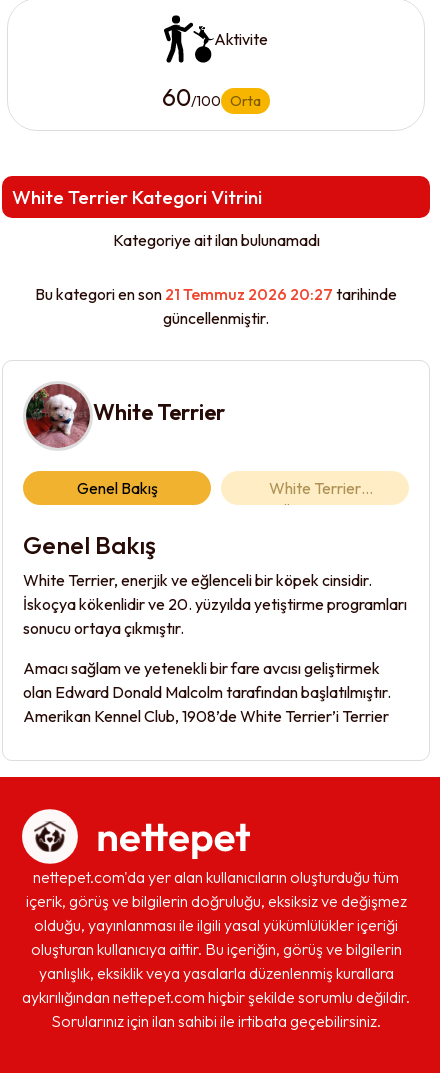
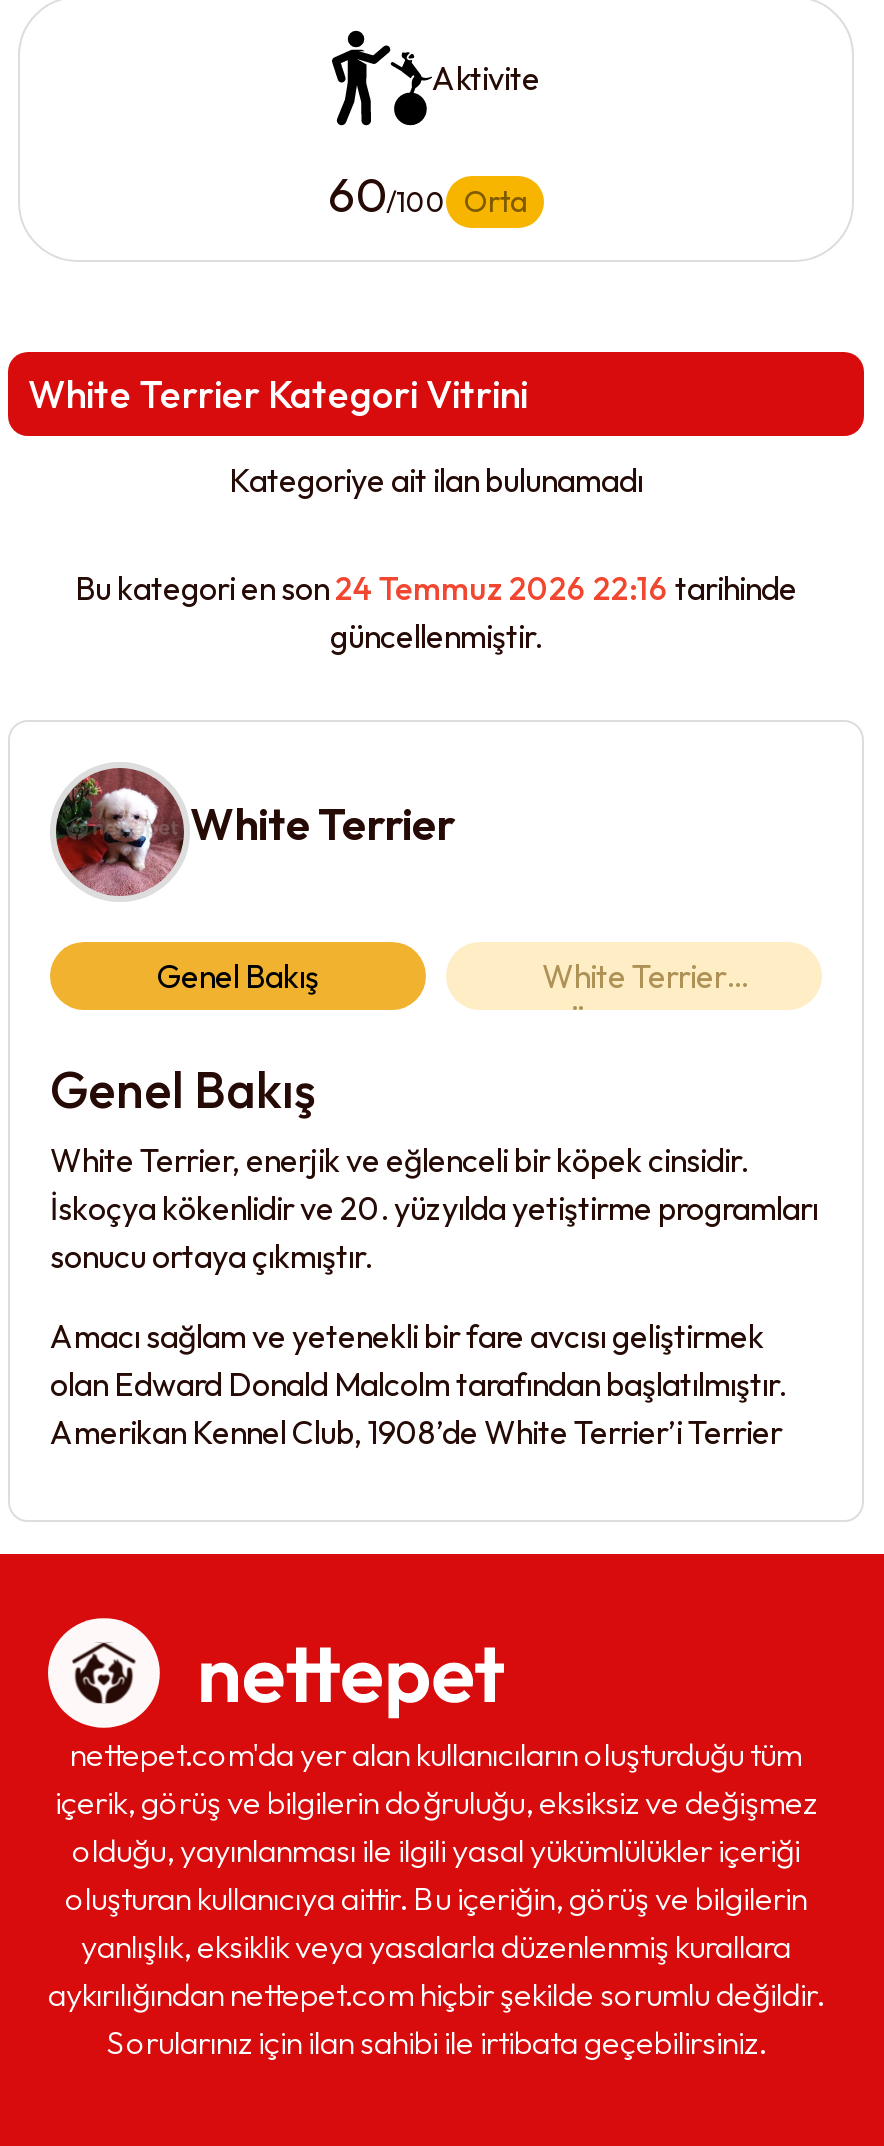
[35,284,397,304] Bu kategori en son 21 Temmuz 2026 20:27 tarihinde -> [75,567,797,607] Bu kategori en son 24 Temmuz 2026 22:16 tarihinde

